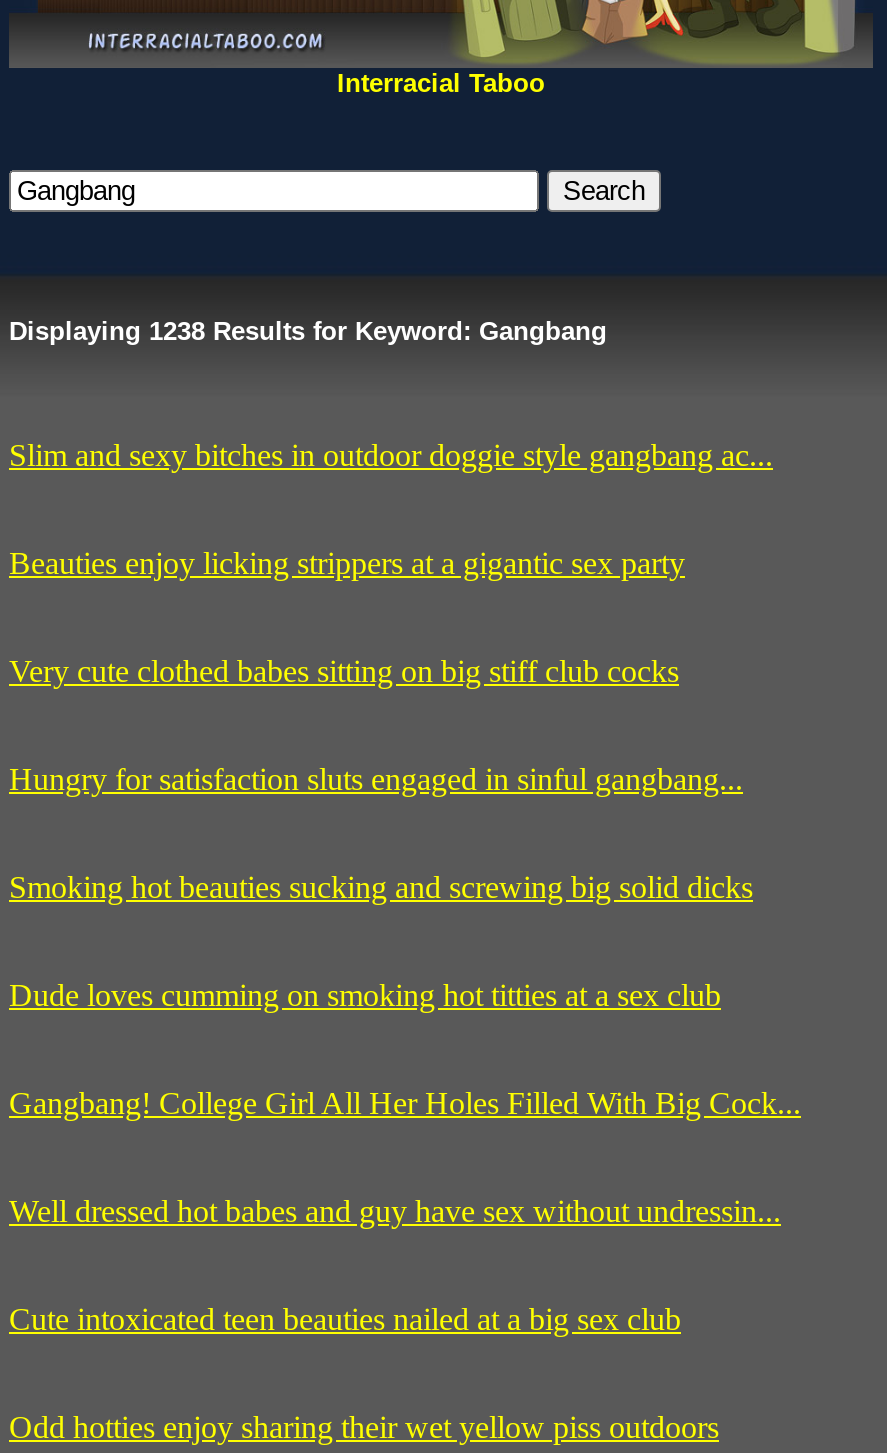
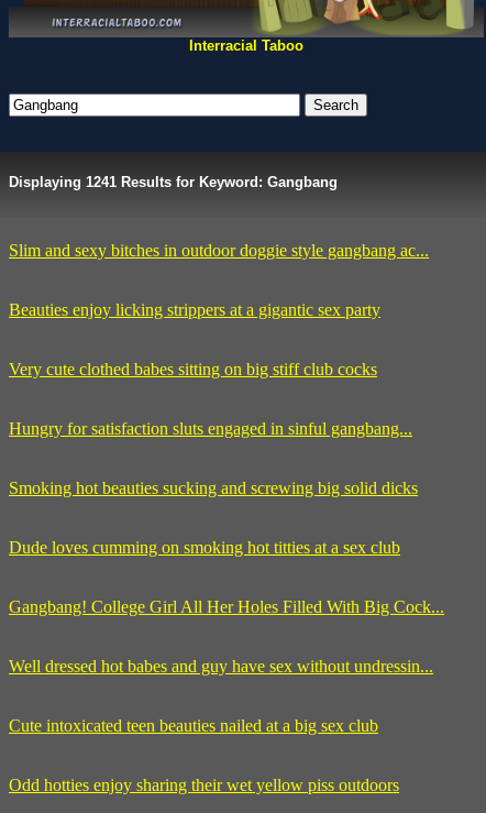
[9,316,607,346] Displaying 1238 Results for Keyword: Gangbang -> [9,174,338,190] Displaying 1241 Results for Keyword: Gangbang

